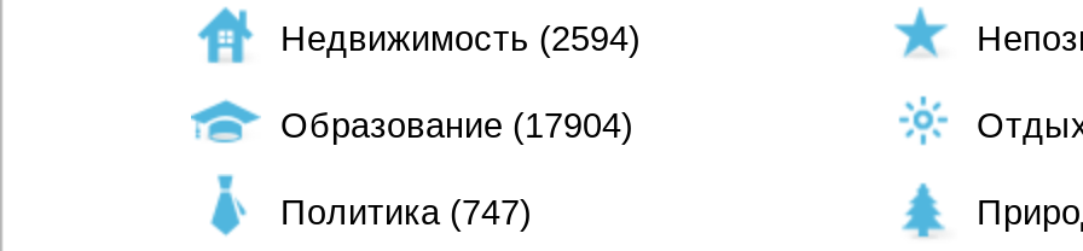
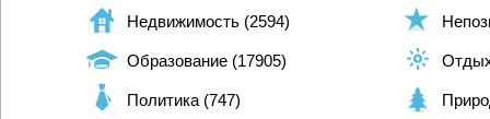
[280,106,633,145] Образование (17904) -> [127,52,287,70] Образование (17905)

